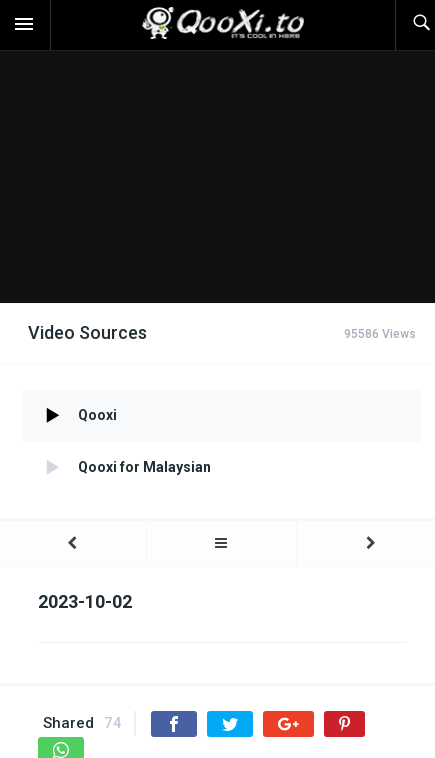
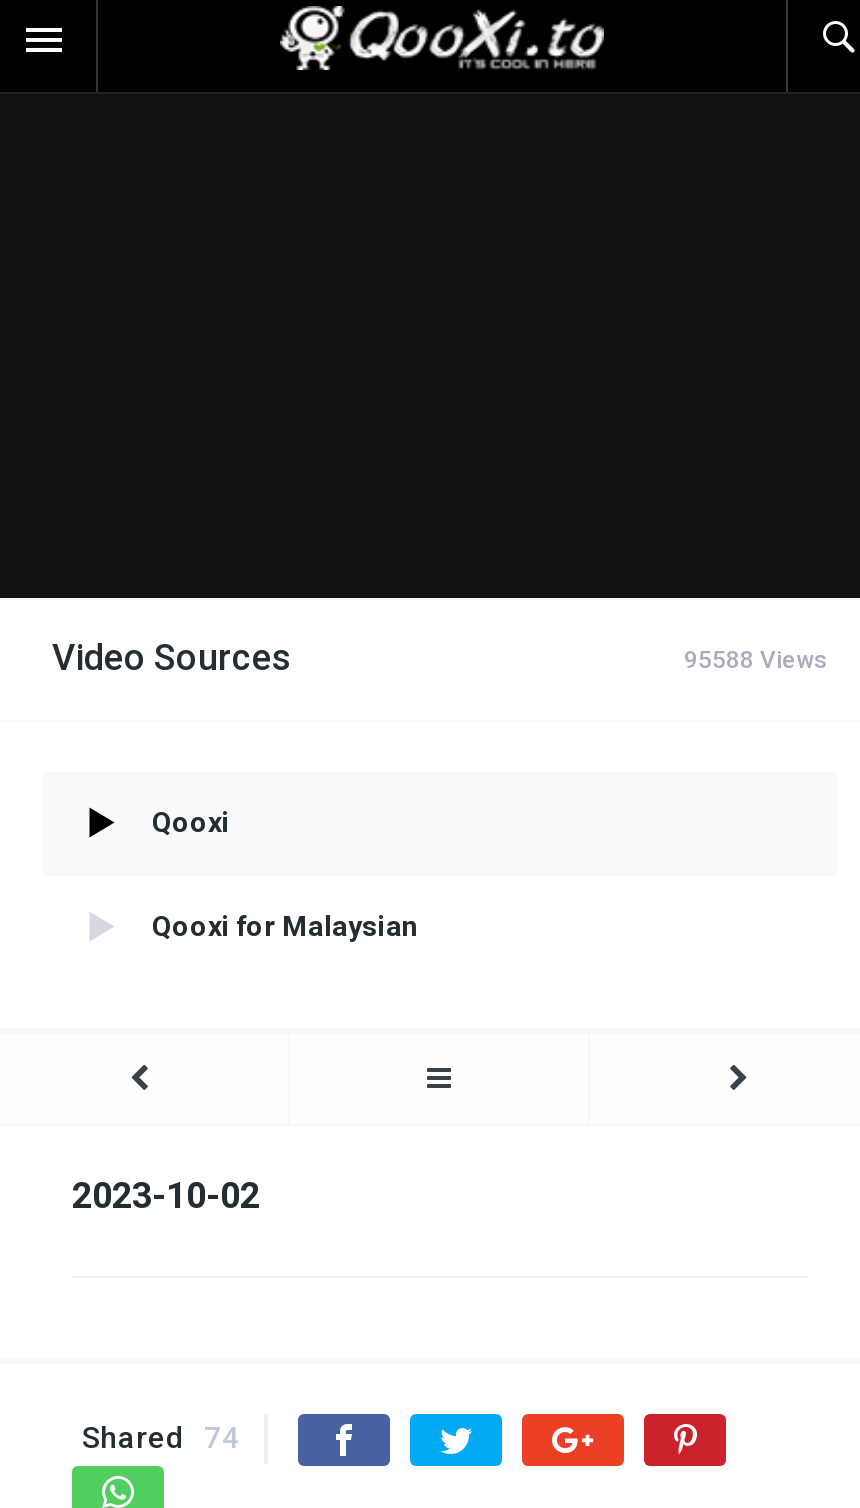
[344,327,416,341] 95586 Views -> [684,646,828,674] 95588 Views

